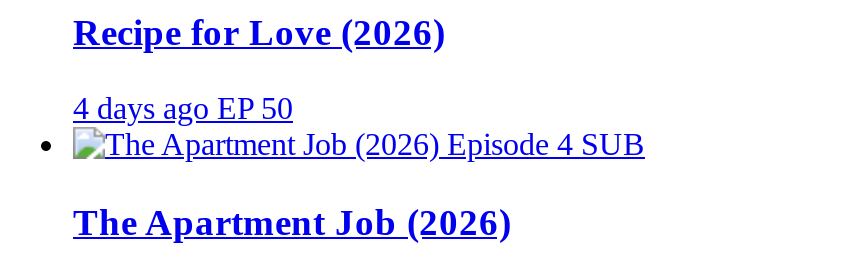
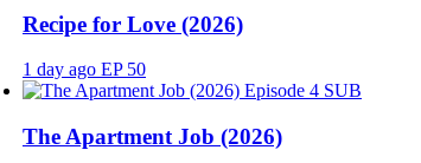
[73,92,293,126] 4 days ago EP 50 -> [23,60,146,80] 1 day ago EP 50

